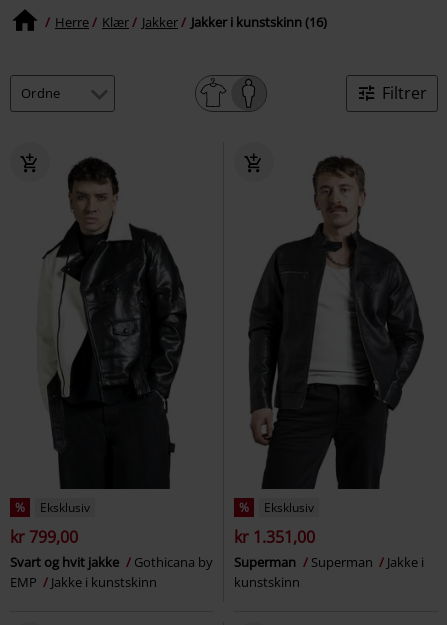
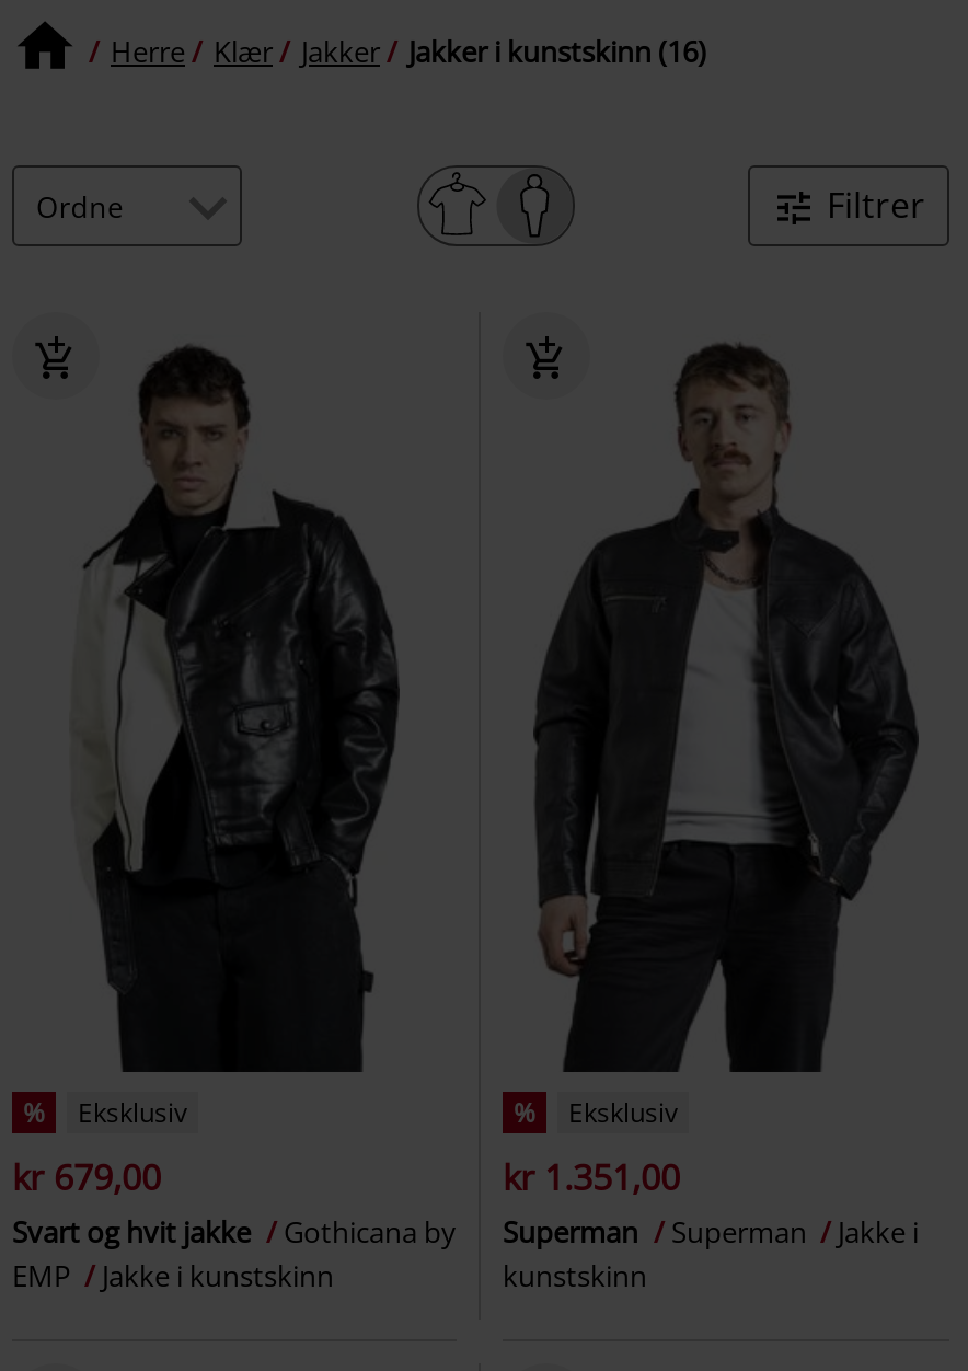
[10,526,78,548] kr 799,00 -> [12,1153,161,1201] kr 679,00

